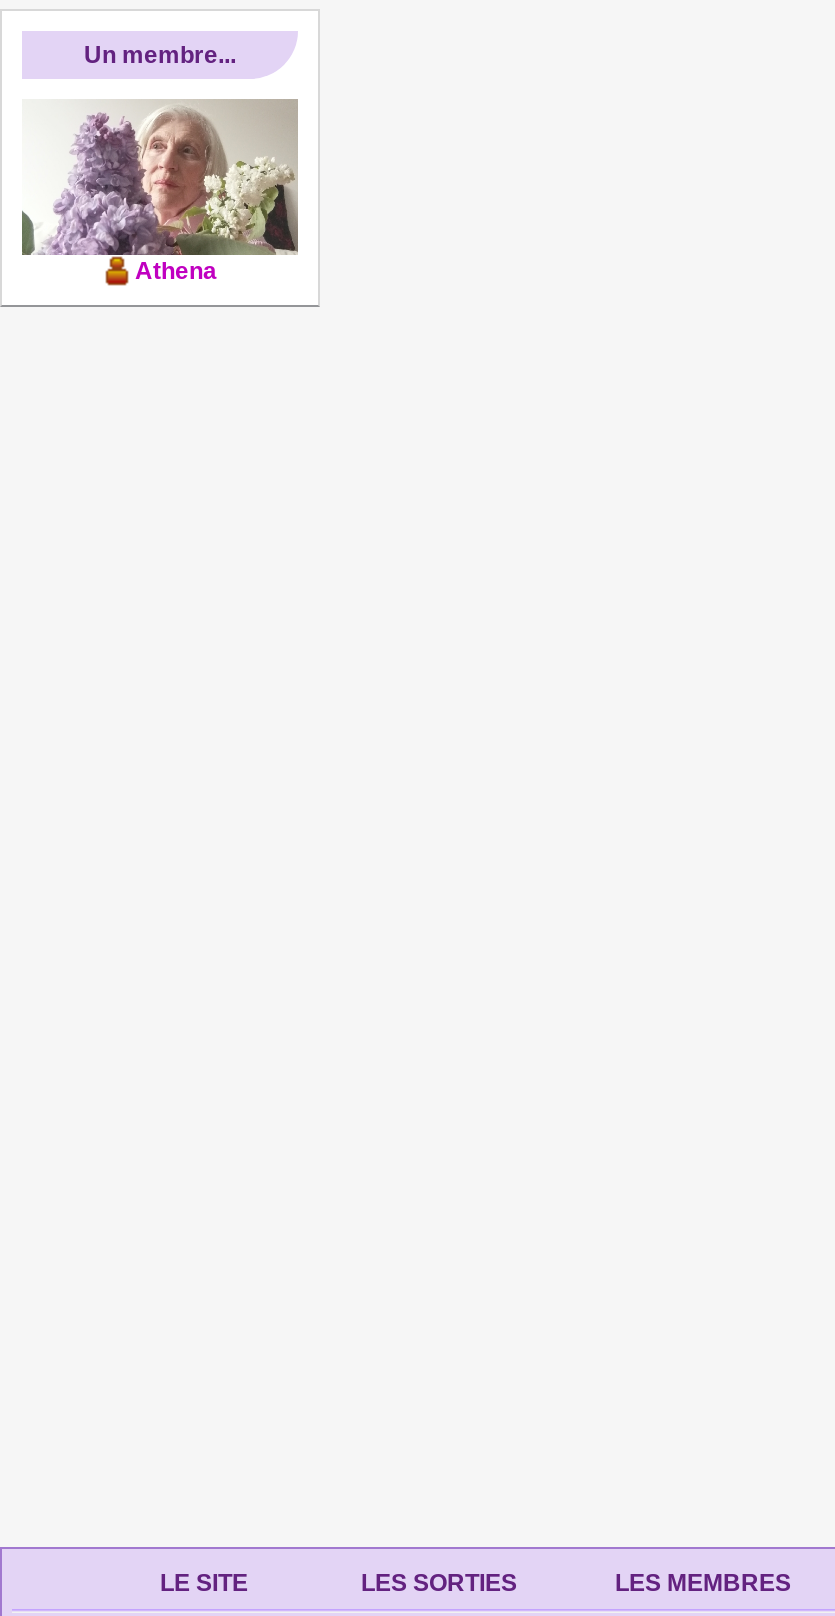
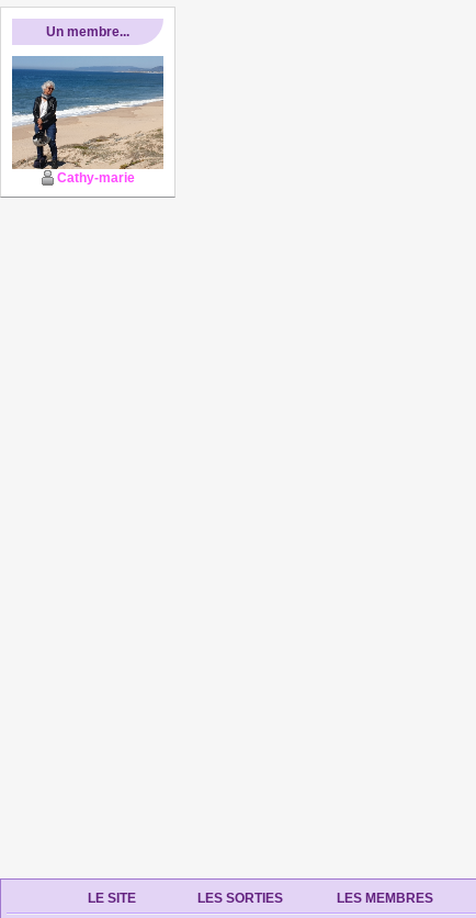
[20,99,298,284] [image] | Athena -> [11,55,165,186] [image] | Cathy-marie

